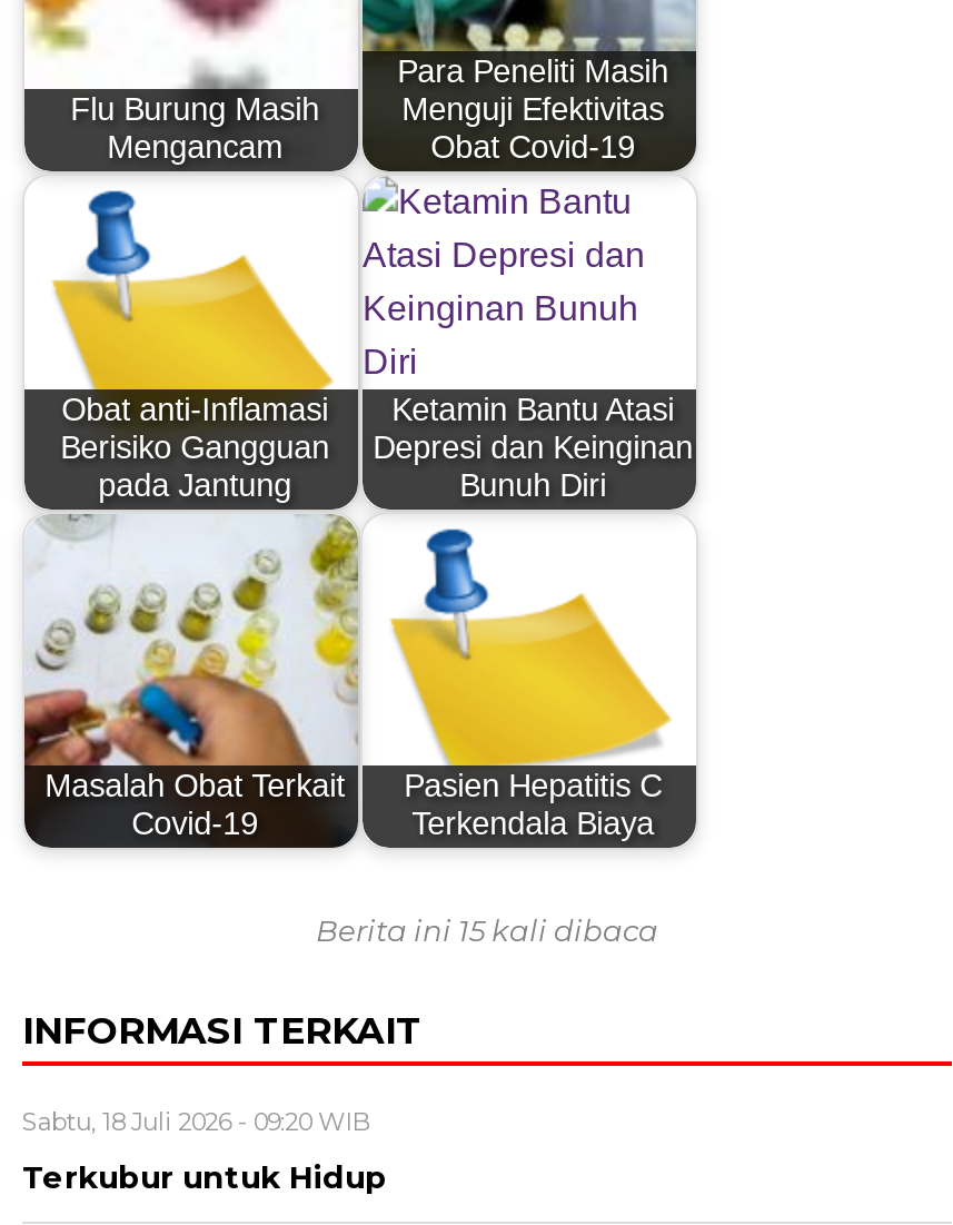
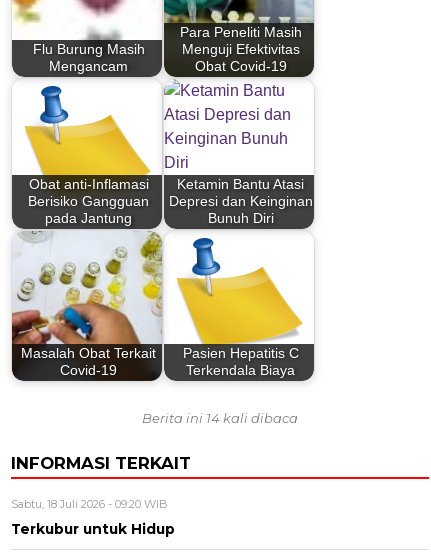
[316,912,658,948] Berita ini 15 kali dibaca -> [142,410,298,426] Berita ini 14 kali dibaca

